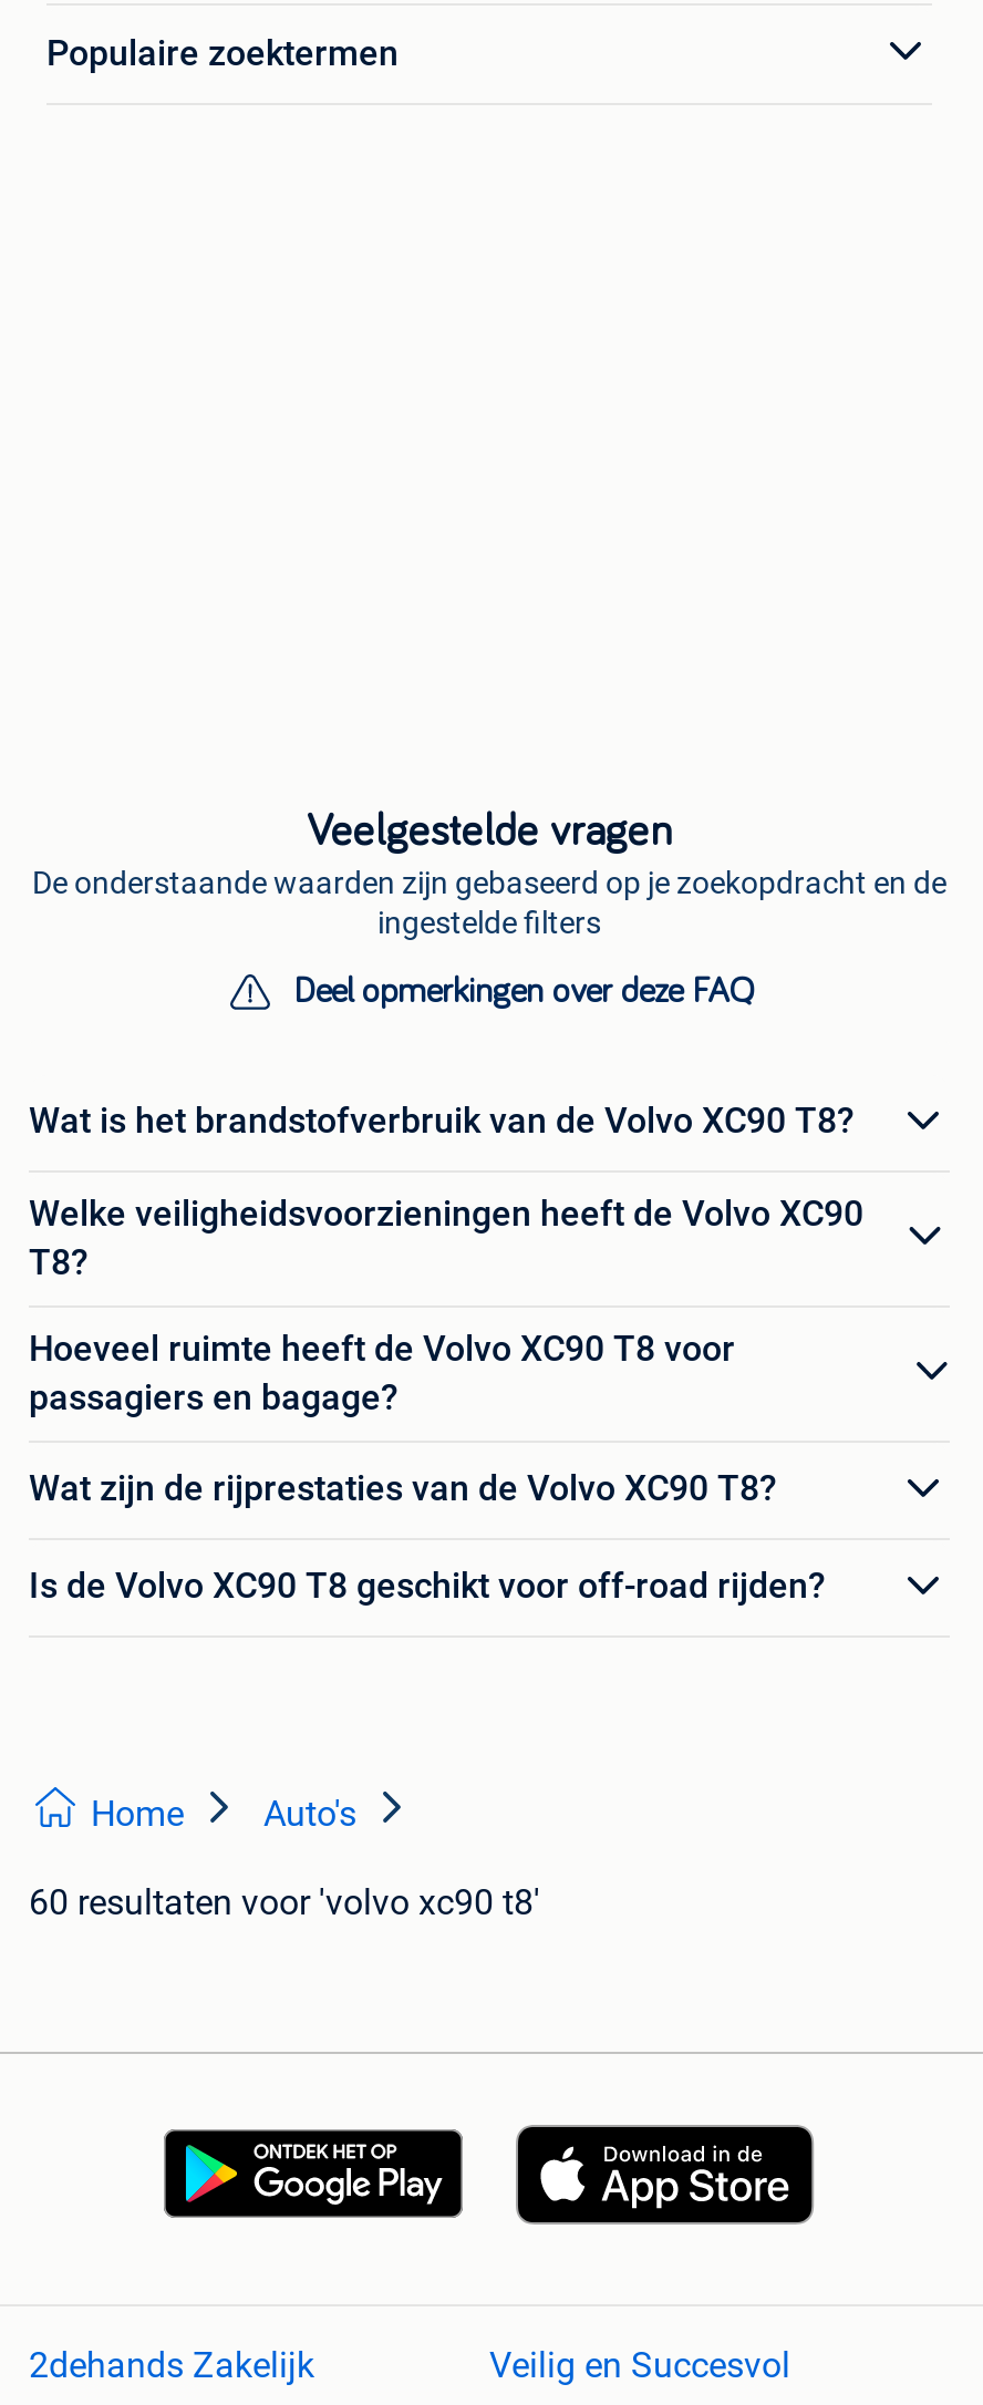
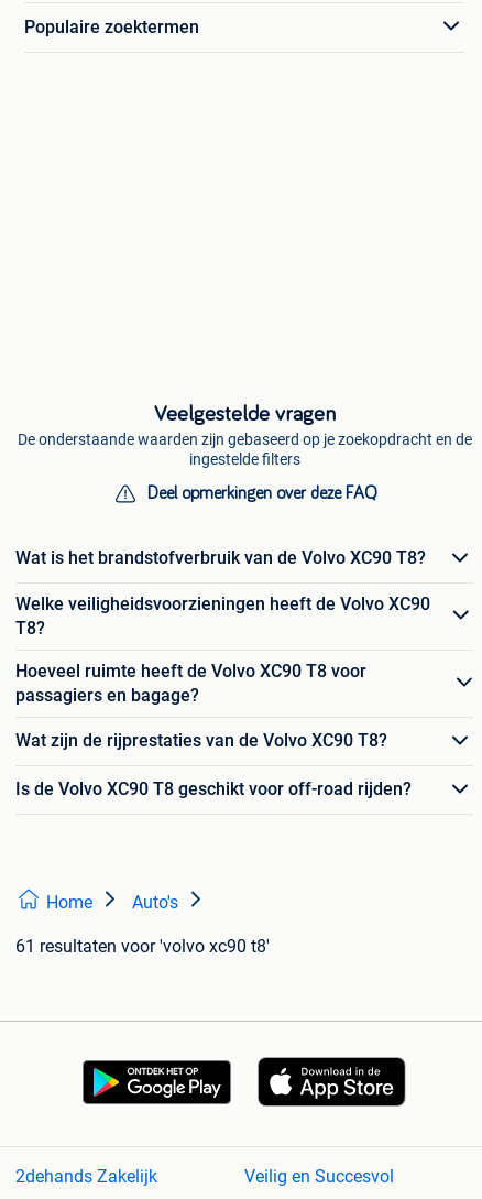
[29,1881,540,1923] 60 resultaten voor 'volvo xc90 t8' -> [15,936,270,956] 61 resultaten voor 'volvo xc90 t8'

